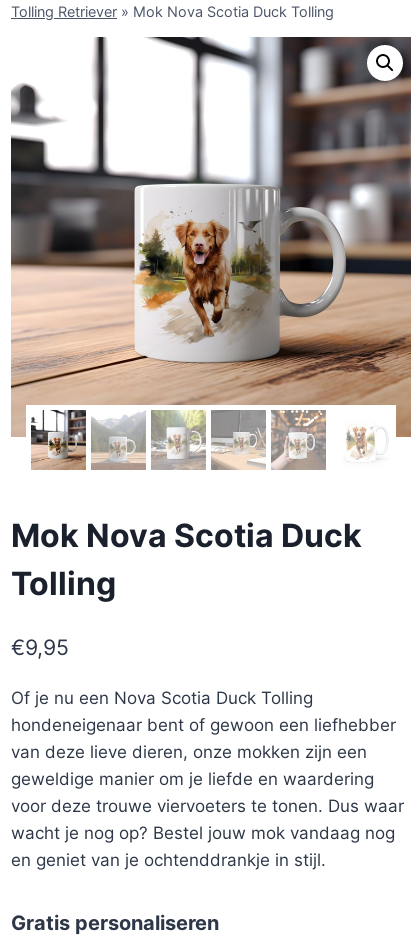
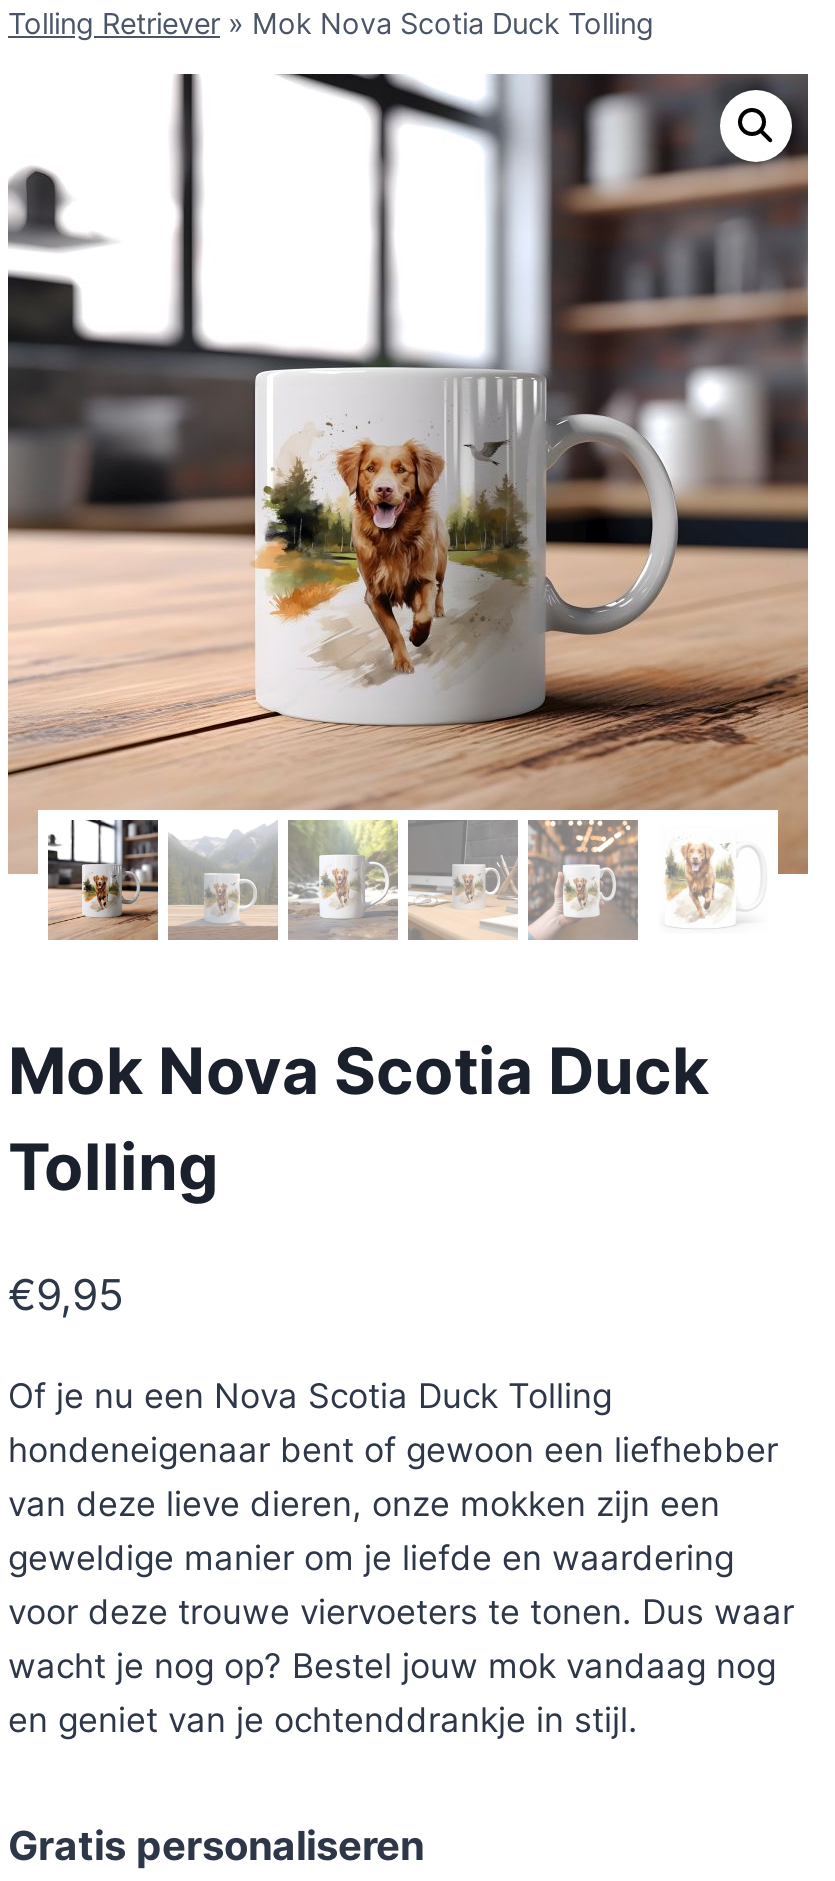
[340,422,372,457] [image] -> [664,842,732,922] [image]

